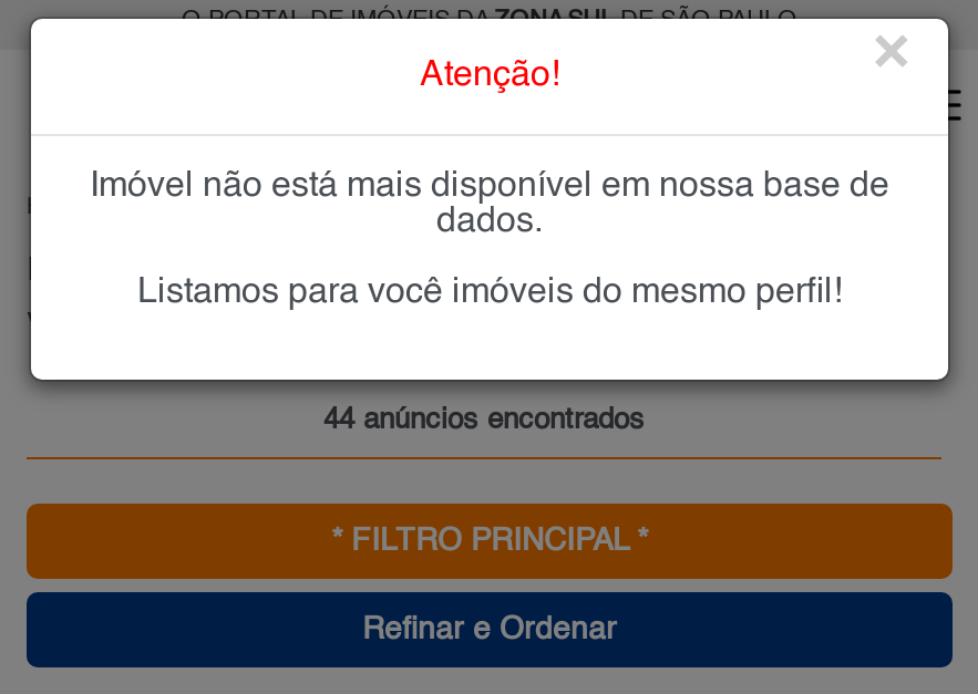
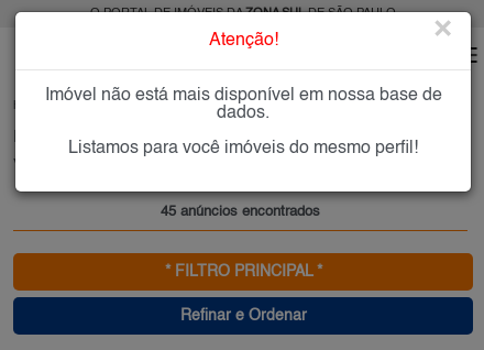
[323,407,645,435] 44 anúncios encontrados -> [161,205,320,219] 45 anúncios encontrados

